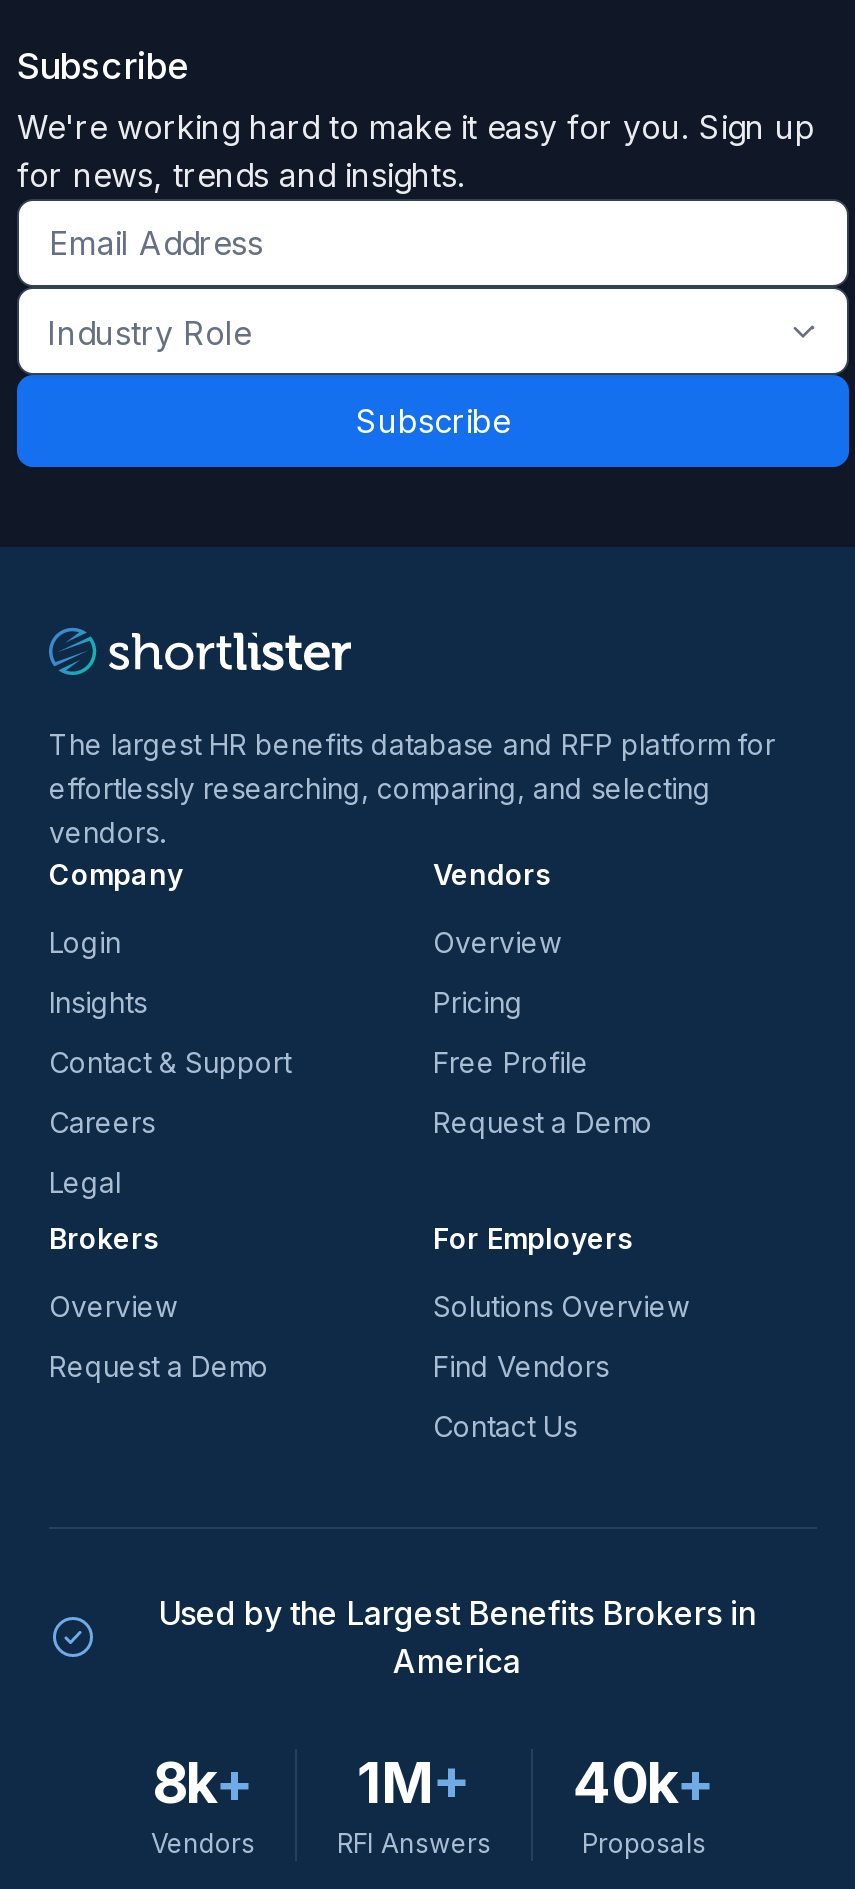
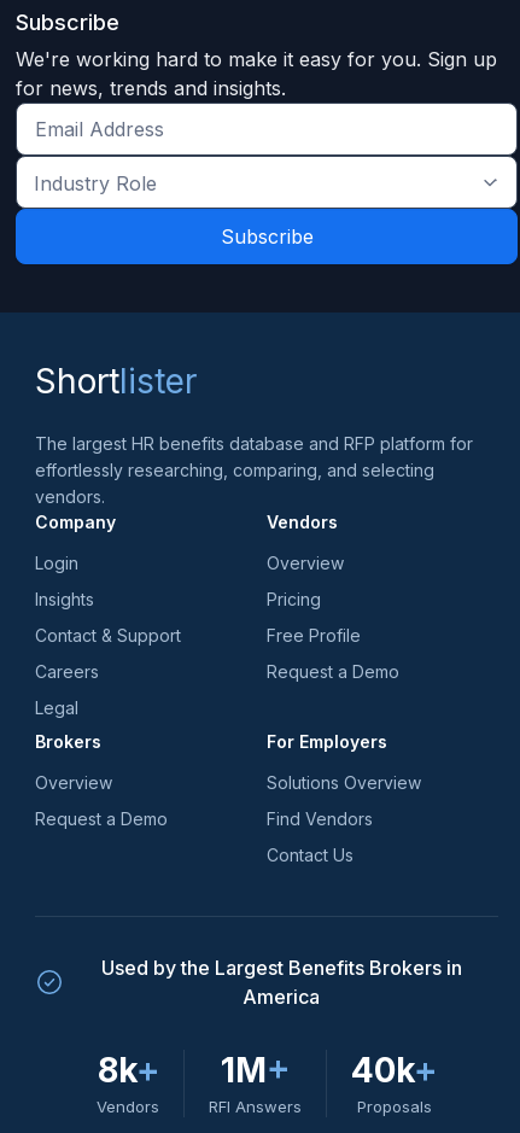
none -> [35,361,197,402] Shortlister

